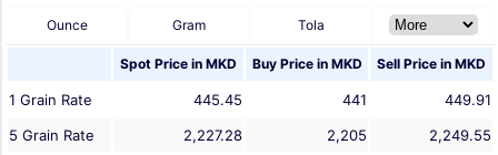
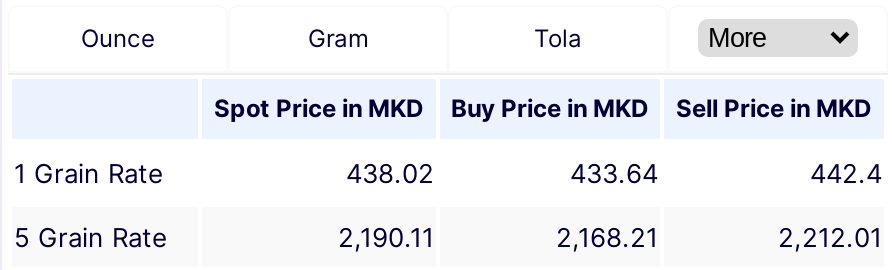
[193,91,242,109] 445.45 -> [346,158,434,190] 438.02
[342,91,367,109] 441 -> [570,158,658,190] 433.64
[445,91,491,109] 449.91 -> [810,158,882,190] 442.4
[183,127,242,144] 2,227.28 -> [338,222,434,254] 2,190.11
[327,127,367,144] 2,205 -> [556,222,658,254] 2,168.21
[429,127,491,144] 2,249.55 -> [778,222,882,254] 2,212.01

